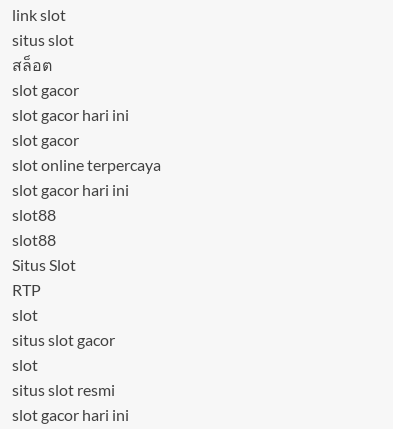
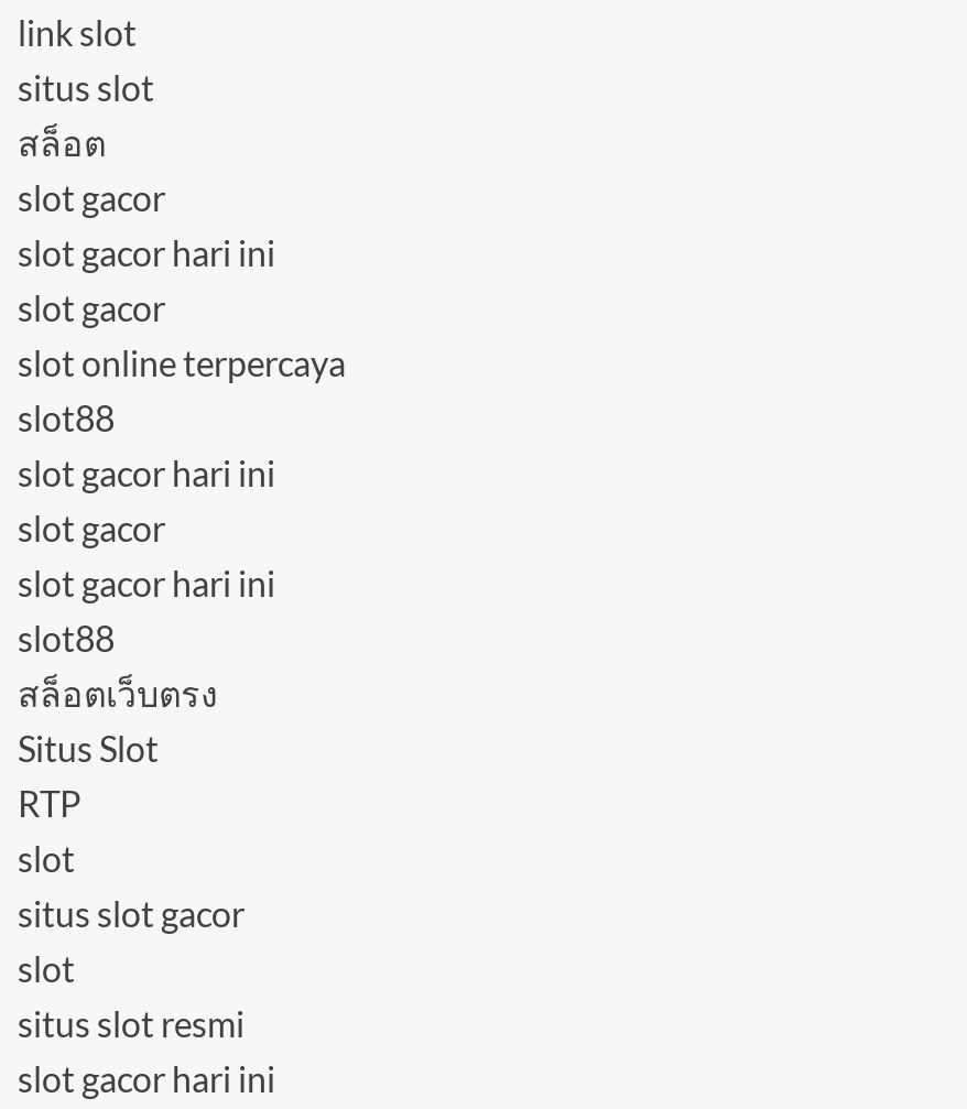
none -> [18,396,275,548] slot88 | slot gacor hari ini | slot gacor
[11,230,55,249] slot88 -> [18,672,218,714] สล็อตเว็บตรง

